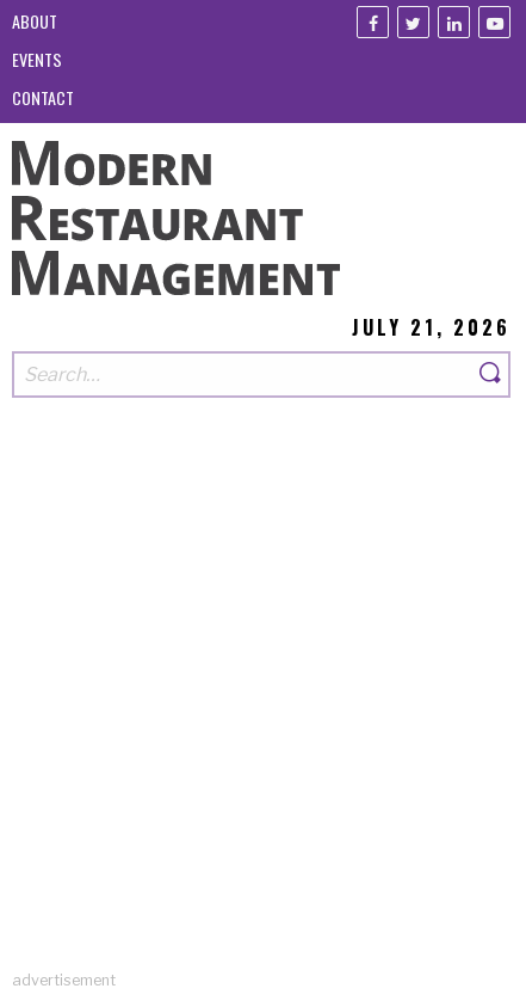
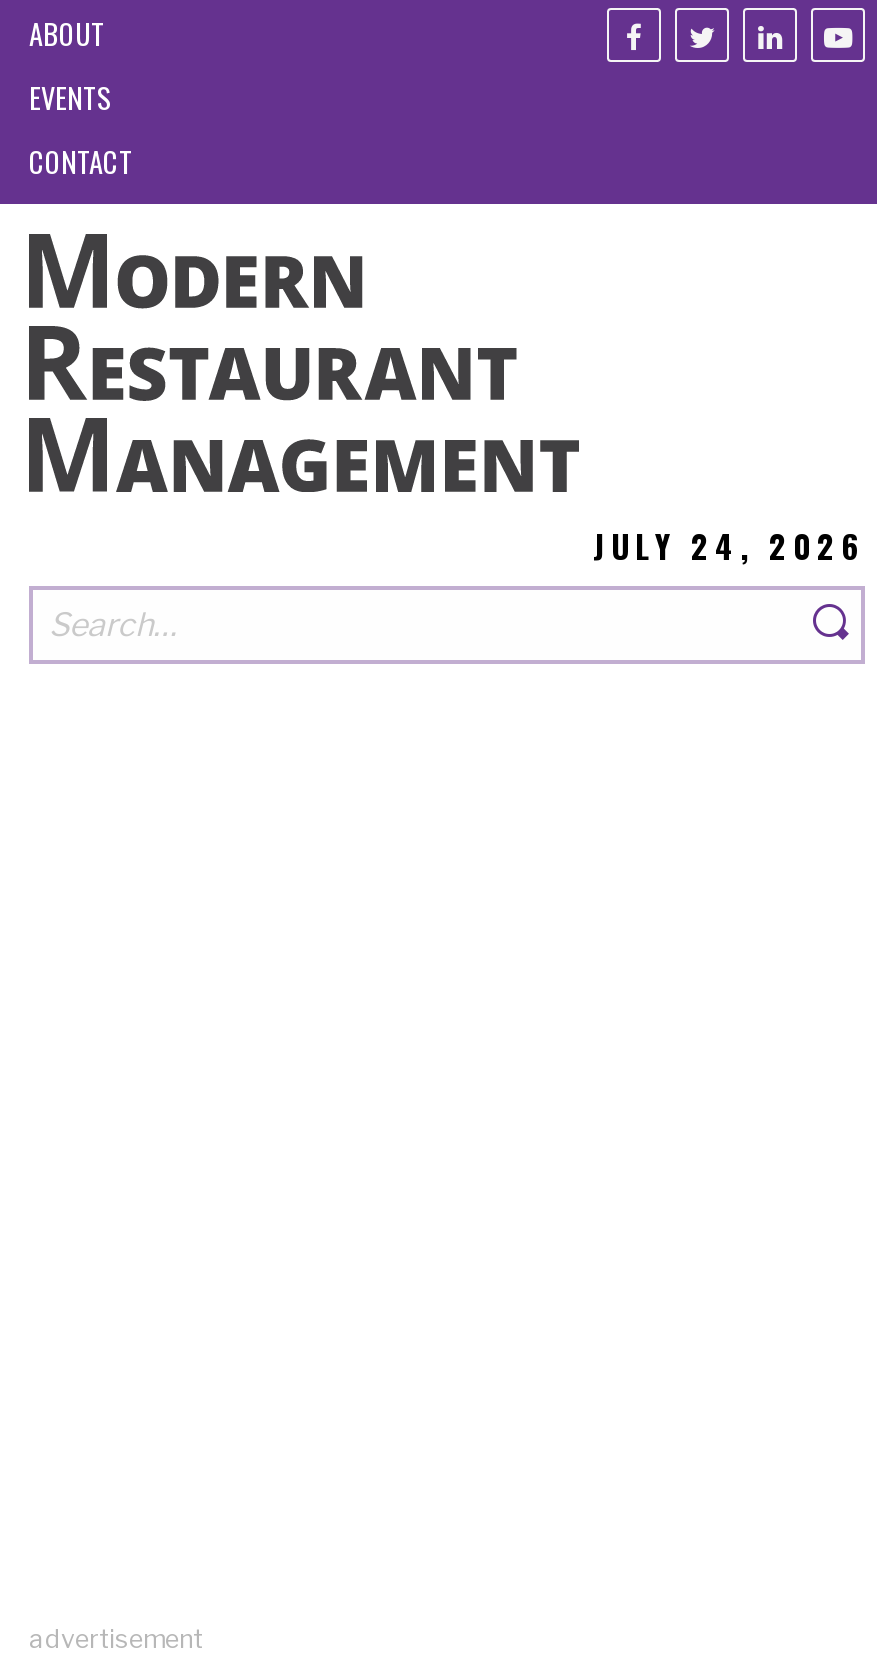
[352,313,510,341] JULY 21, 2026 -> [593,522,865,570] JULY 24, 2026

